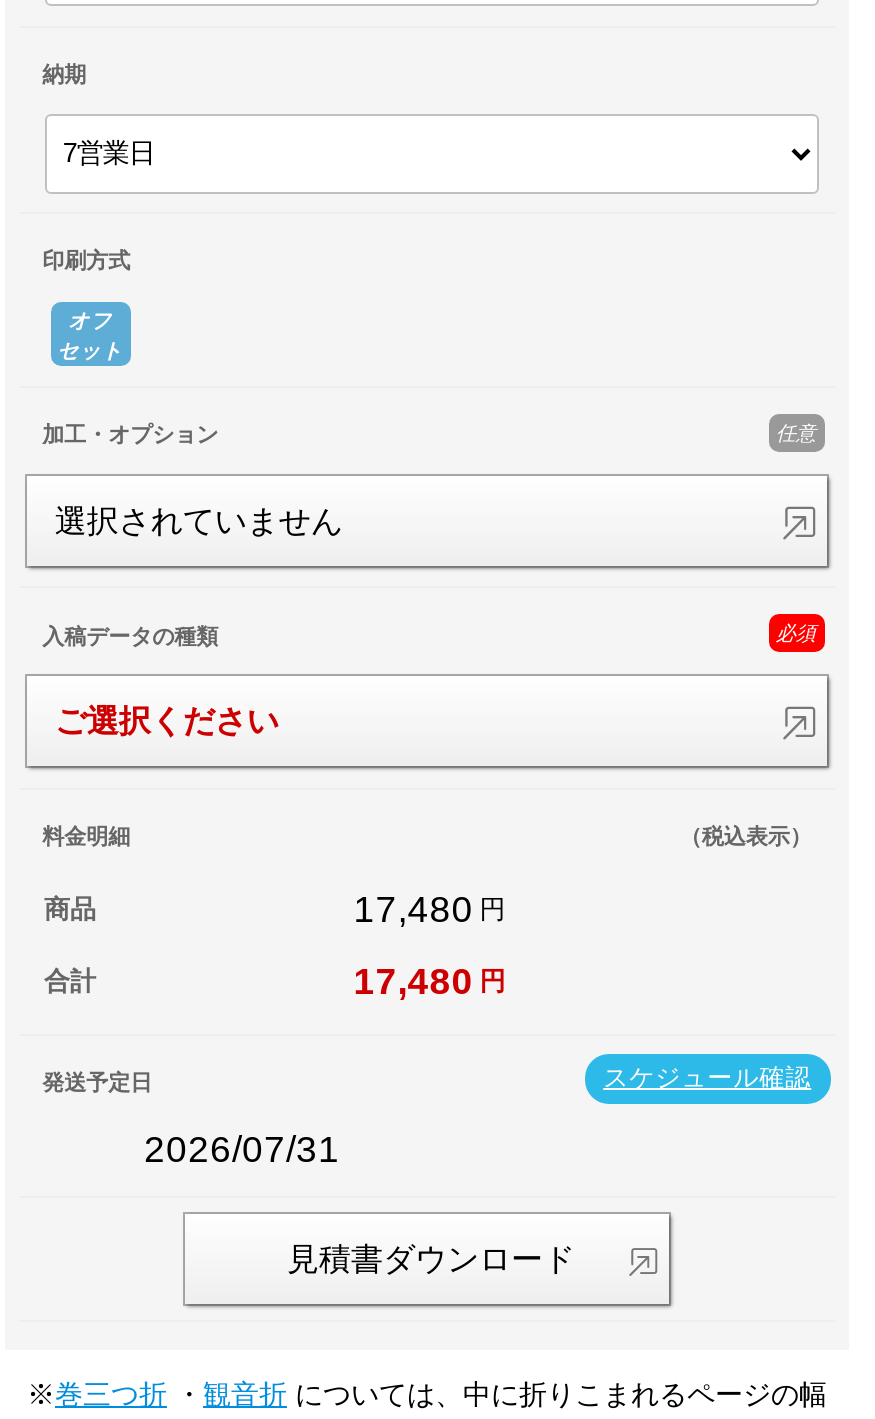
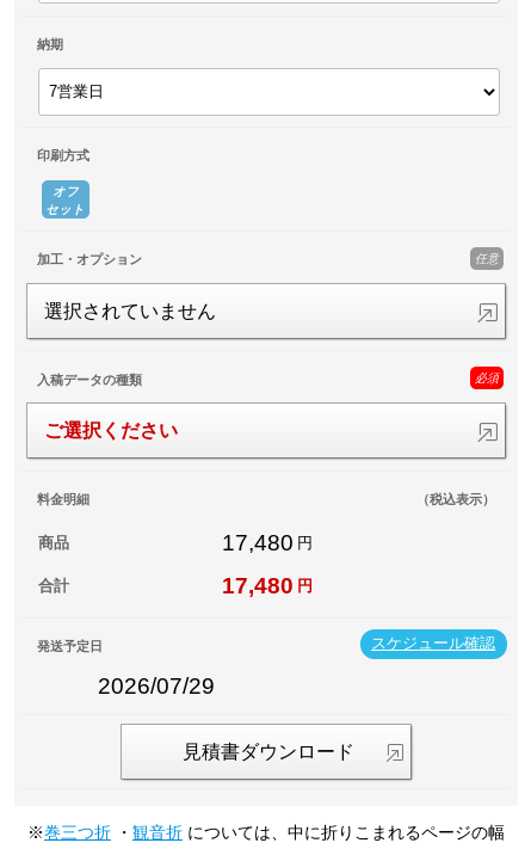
[144,1128,340,1170] 2026/07/31 -> [97,674,214,699] 2026/07/29

